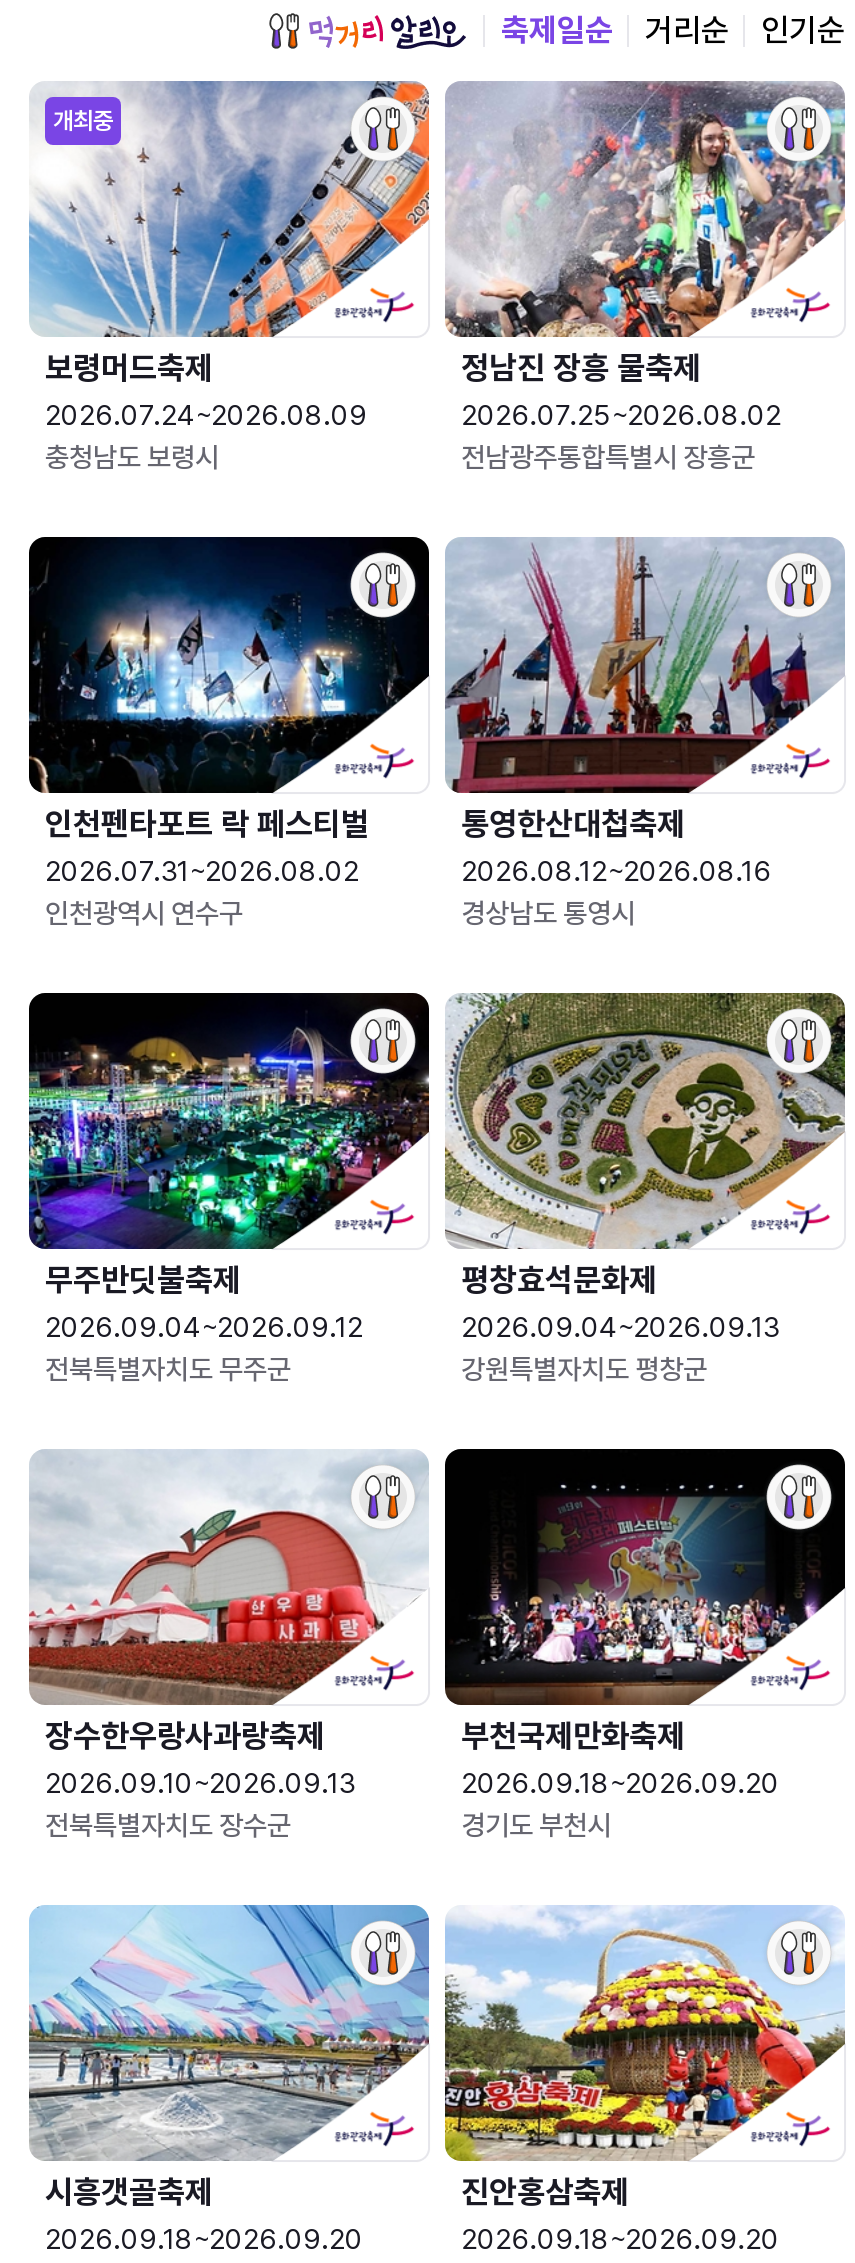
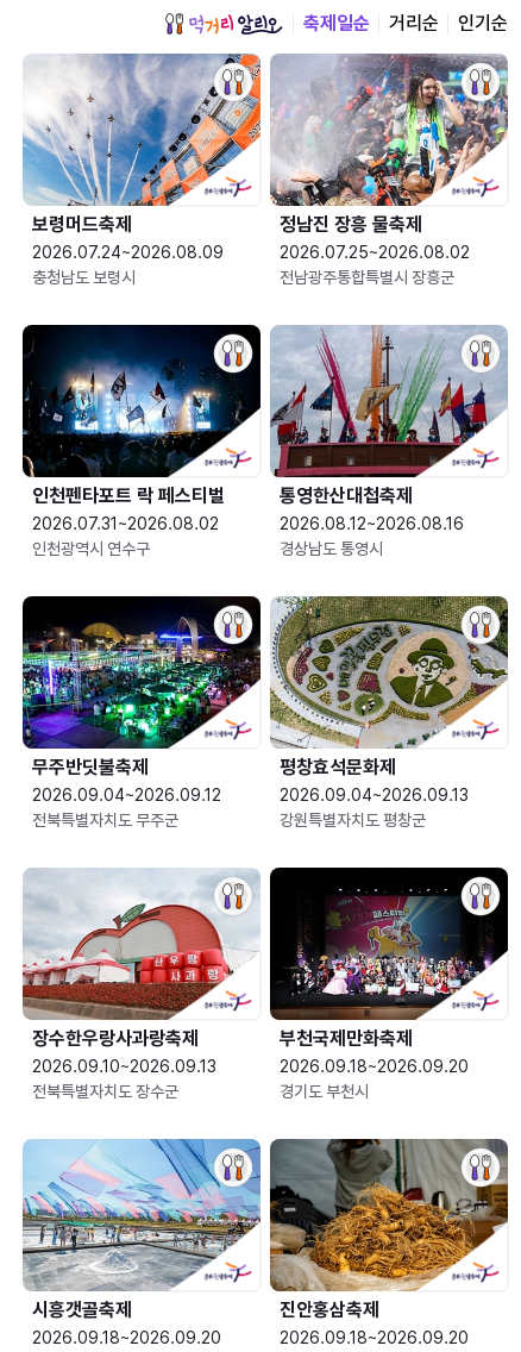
[53,107,113,135] 개최중 -> none
[443,1905,845,2161] [image] -> [269,1138,509,1291] [image]

